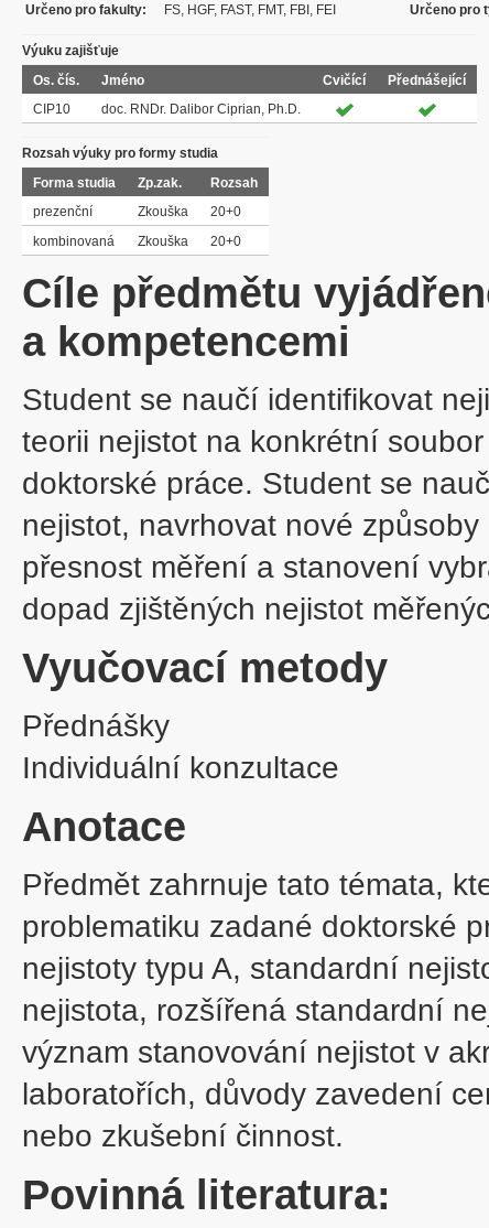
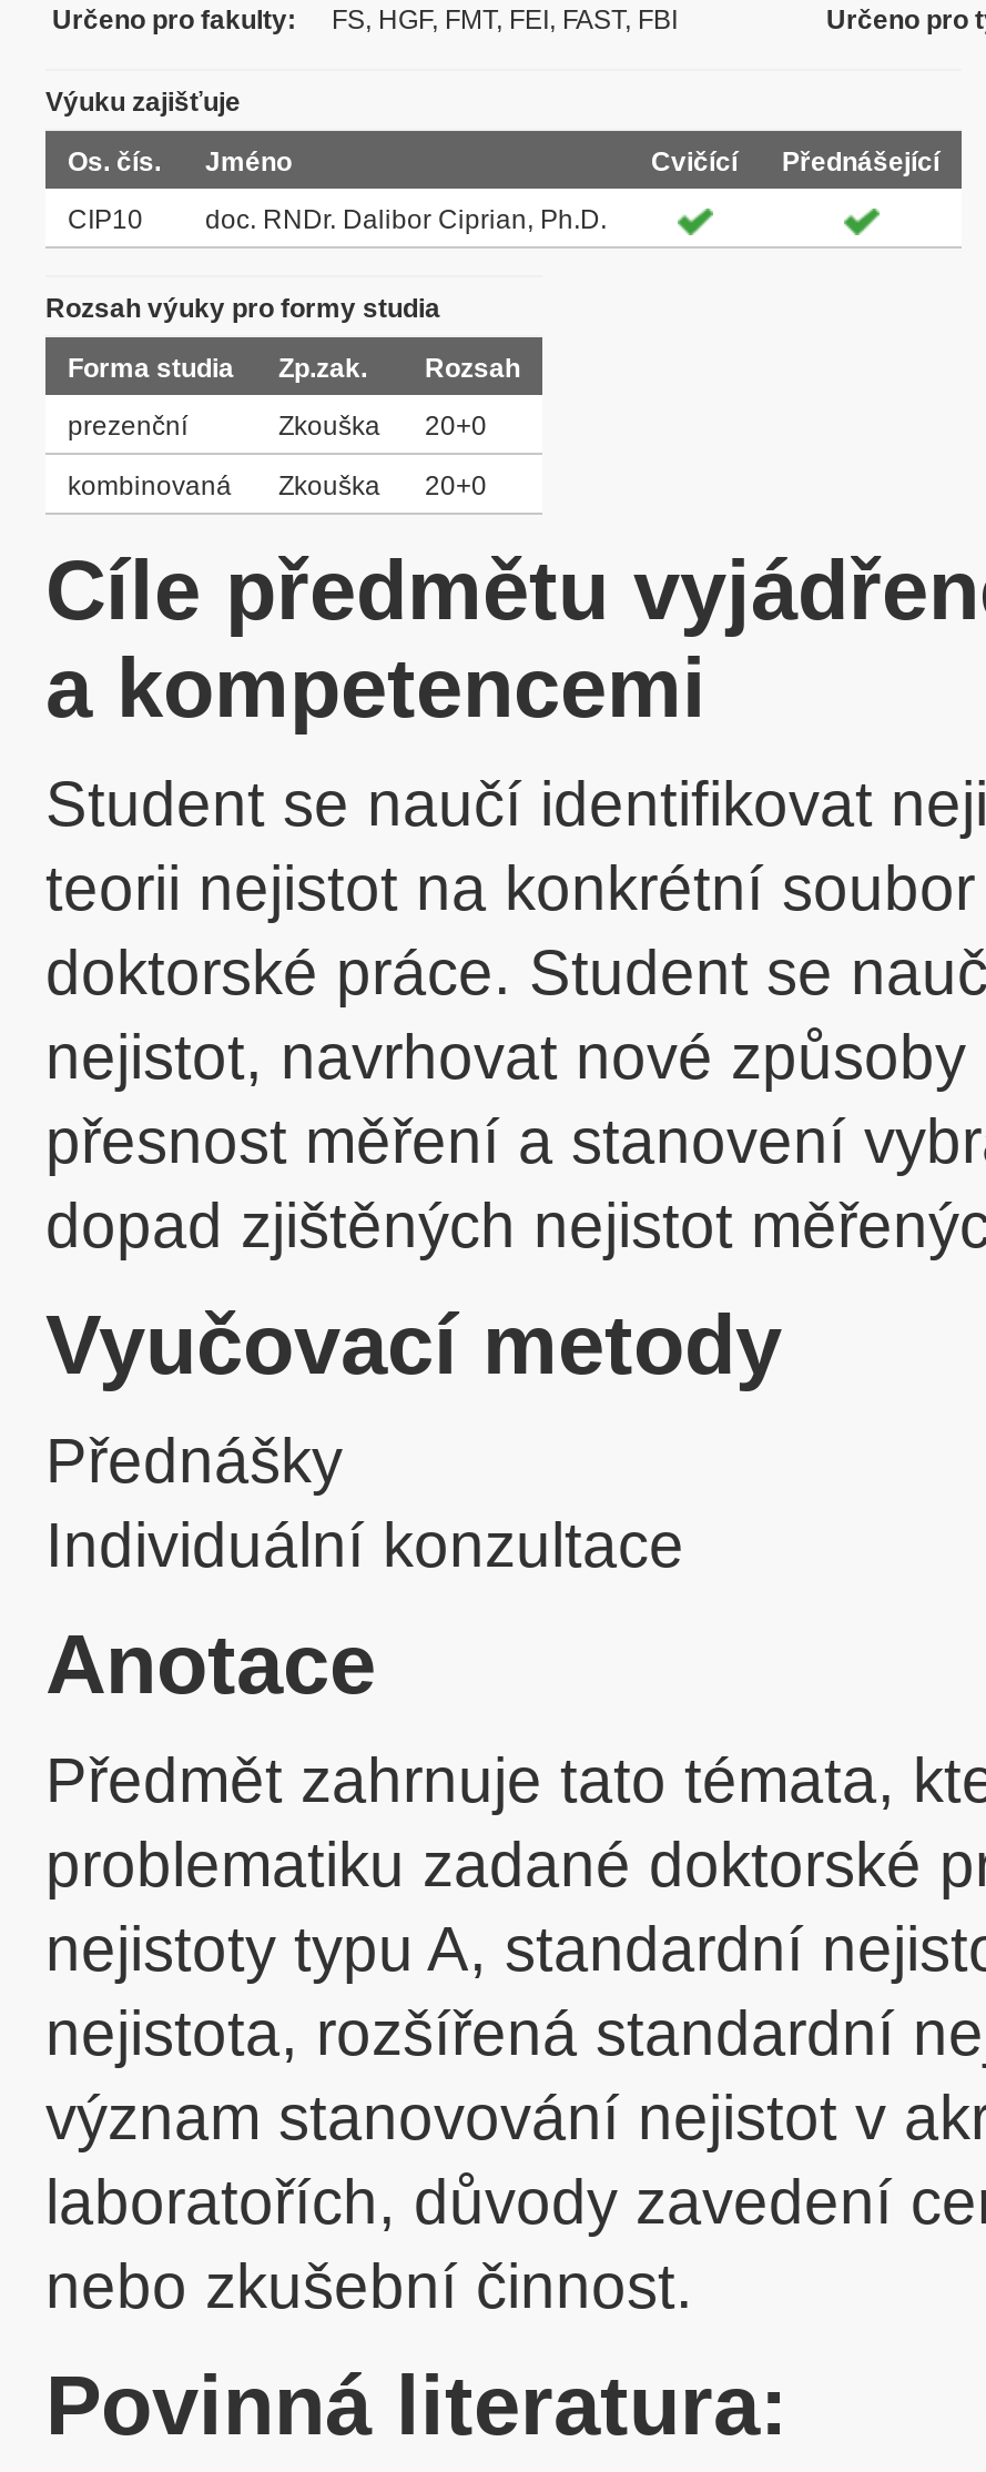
[164,2,336,18] FS, HGF, FAST, FMT, FBI, FEI -> [332,5,678,36] FS, HGF, FMT, FEI, FAST, FBI

